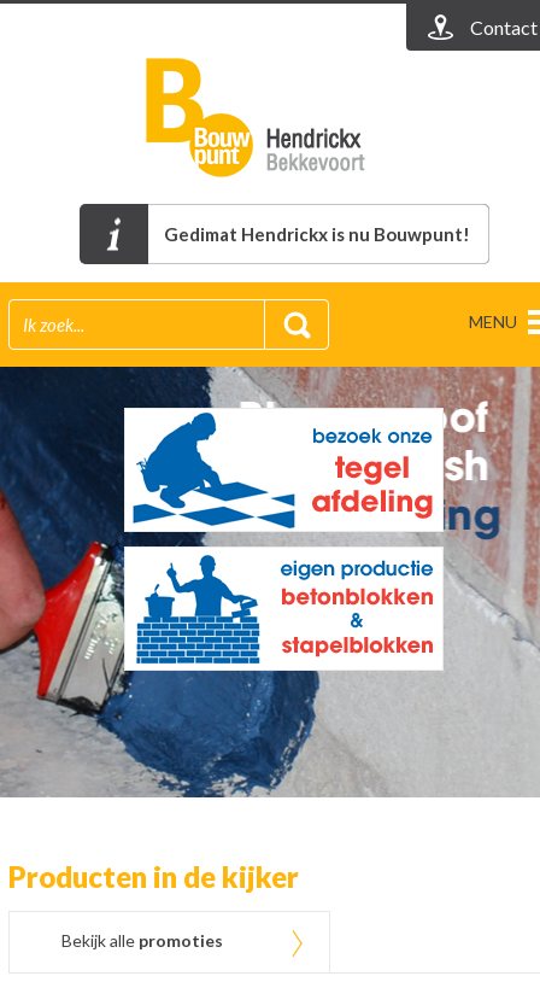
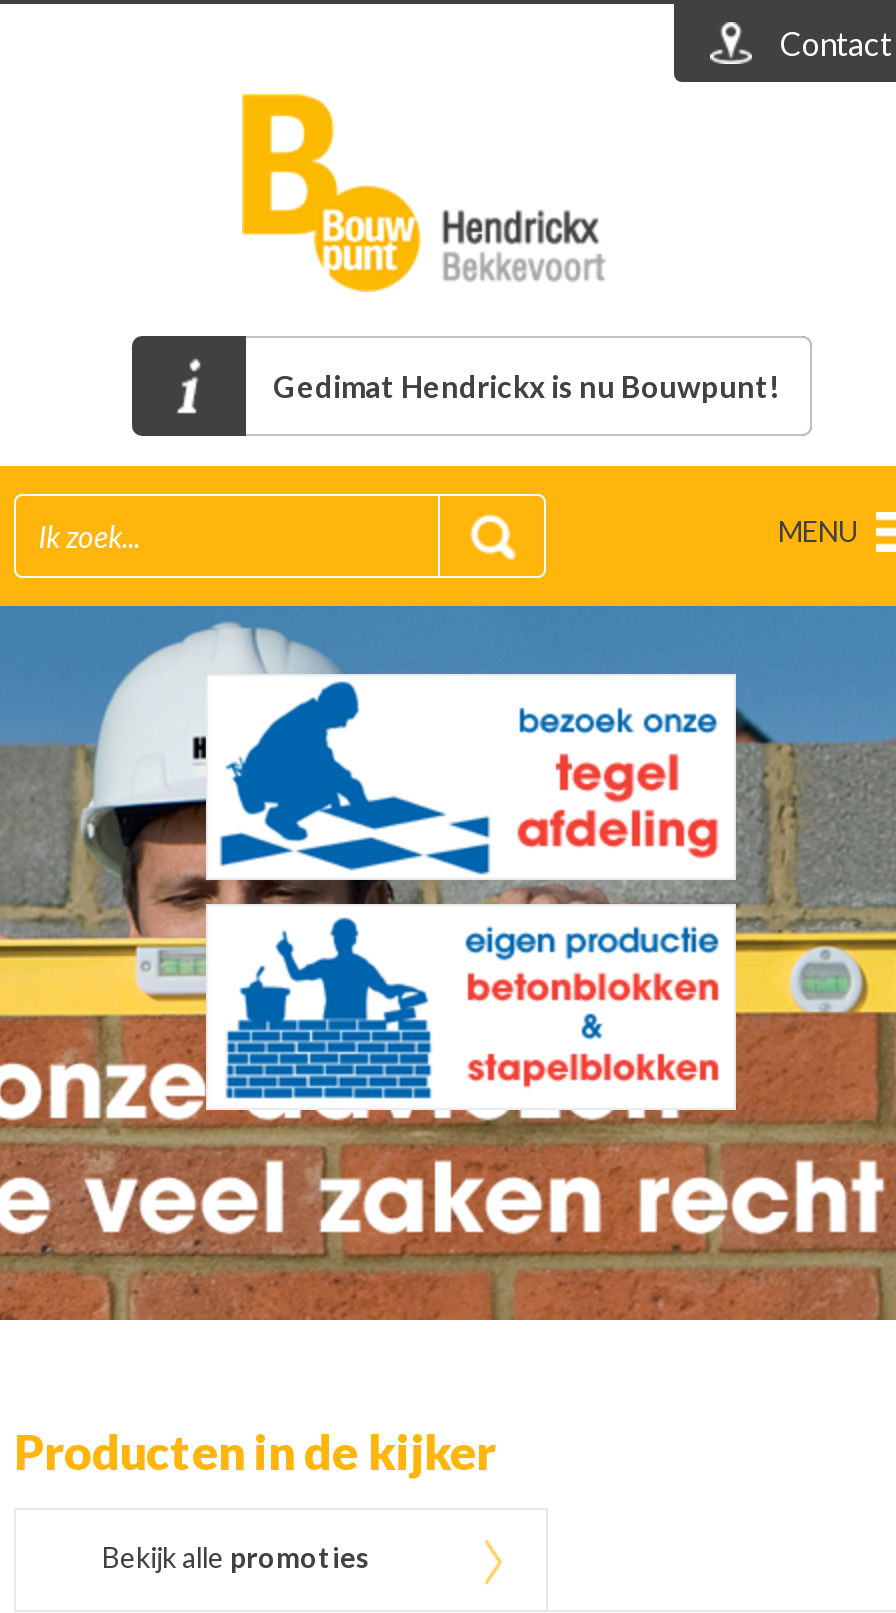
[4,366,536,799] [image] -> [6,604,890,1322] [image]

